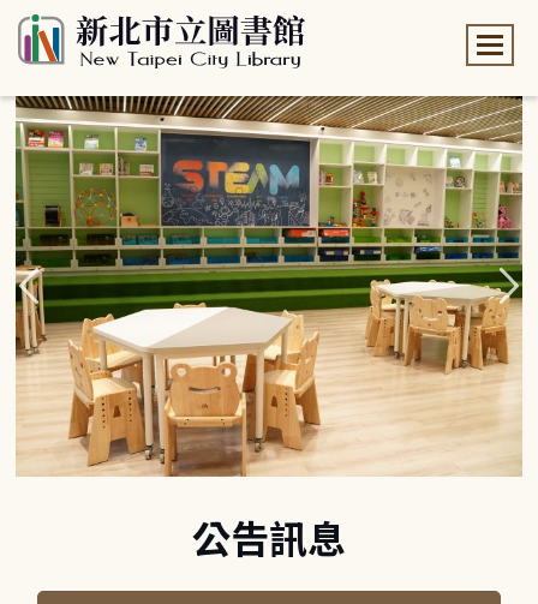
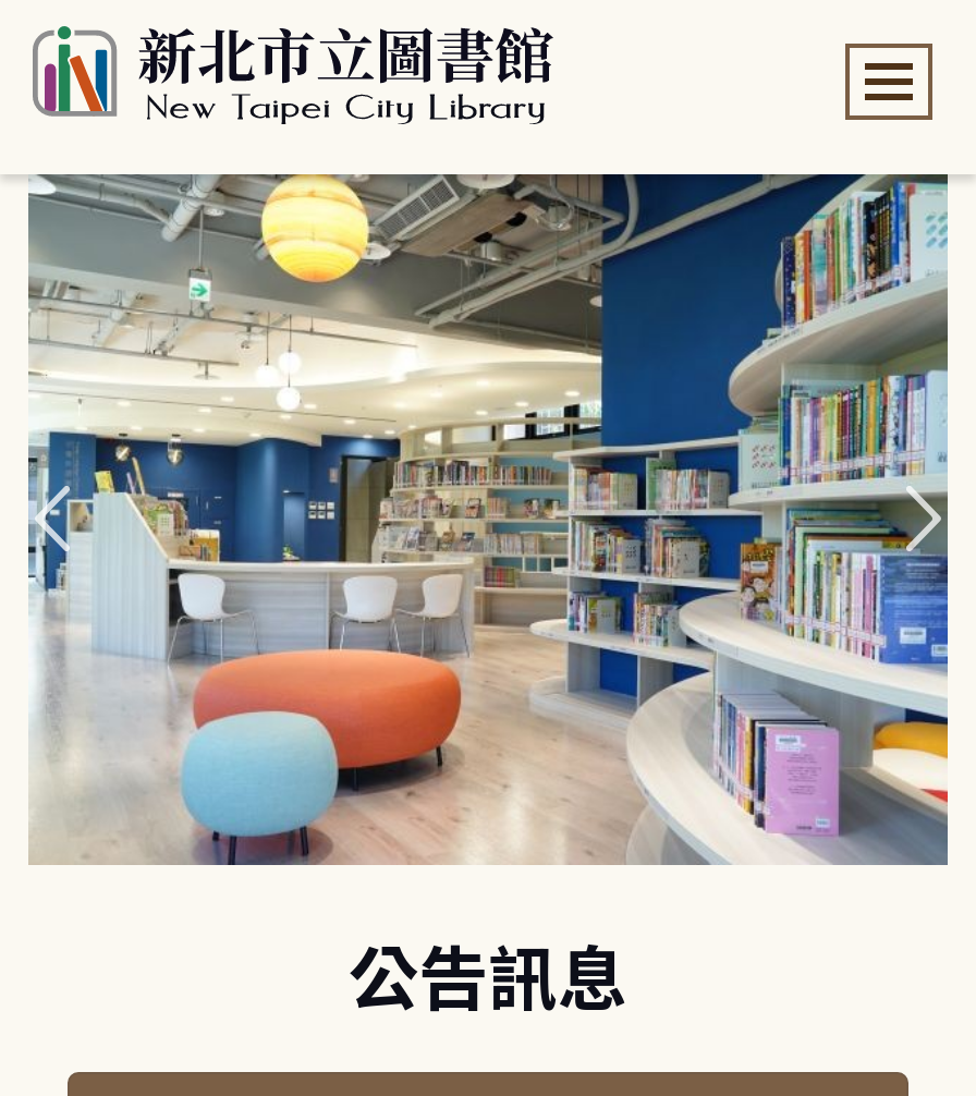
[14,95,524,478] [image] -> [26,172,950,867] [image]

